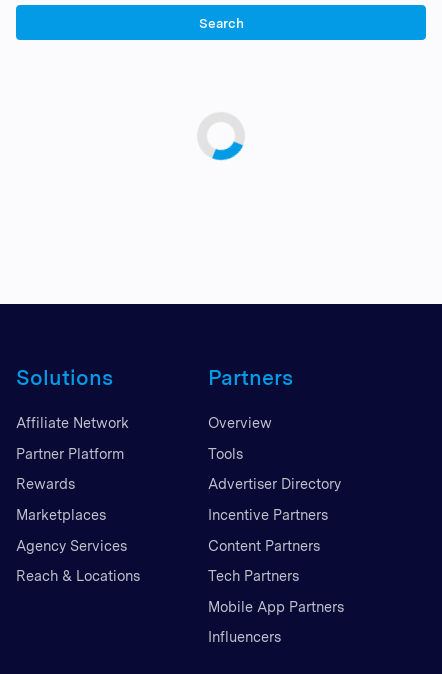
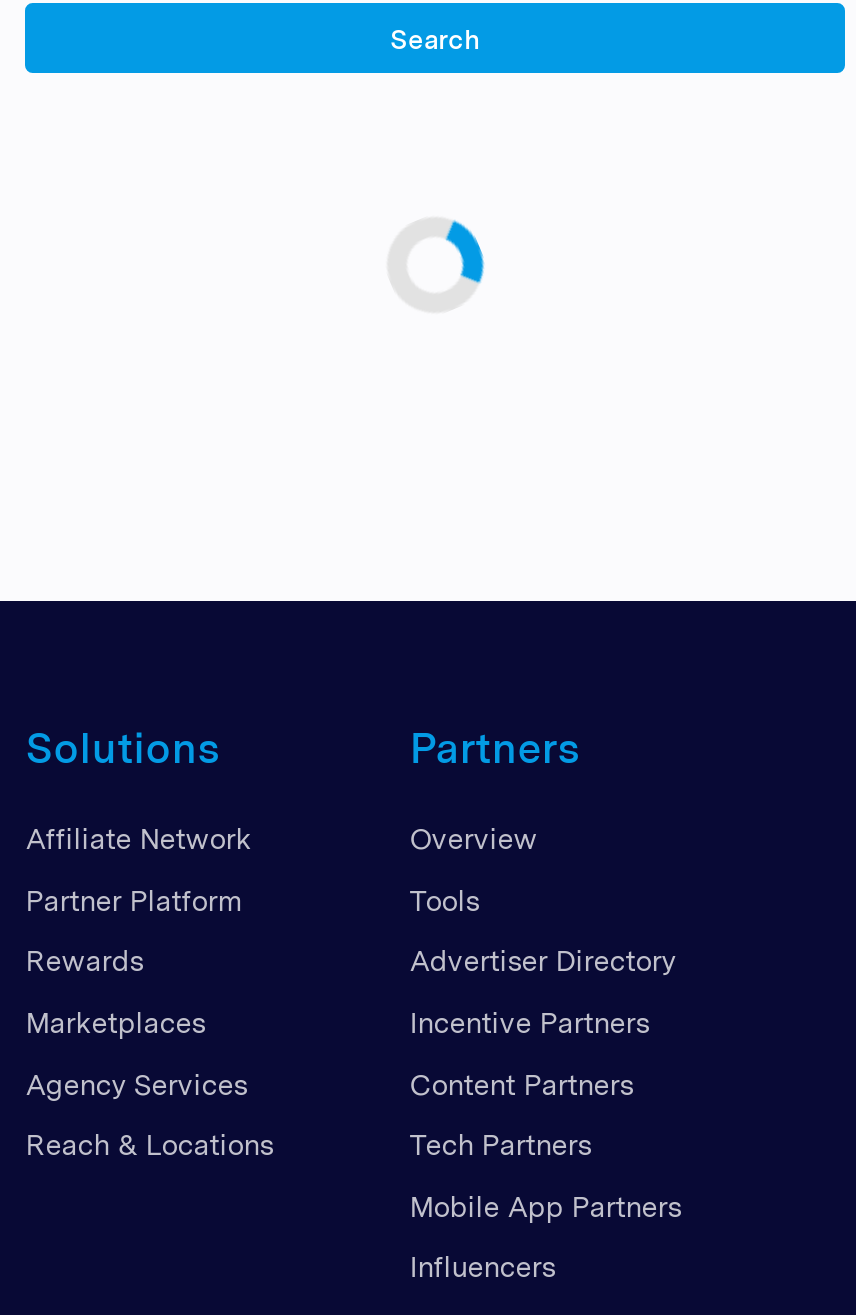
[212,115,245,161] [image] -> [419,221,485,313] [image]

